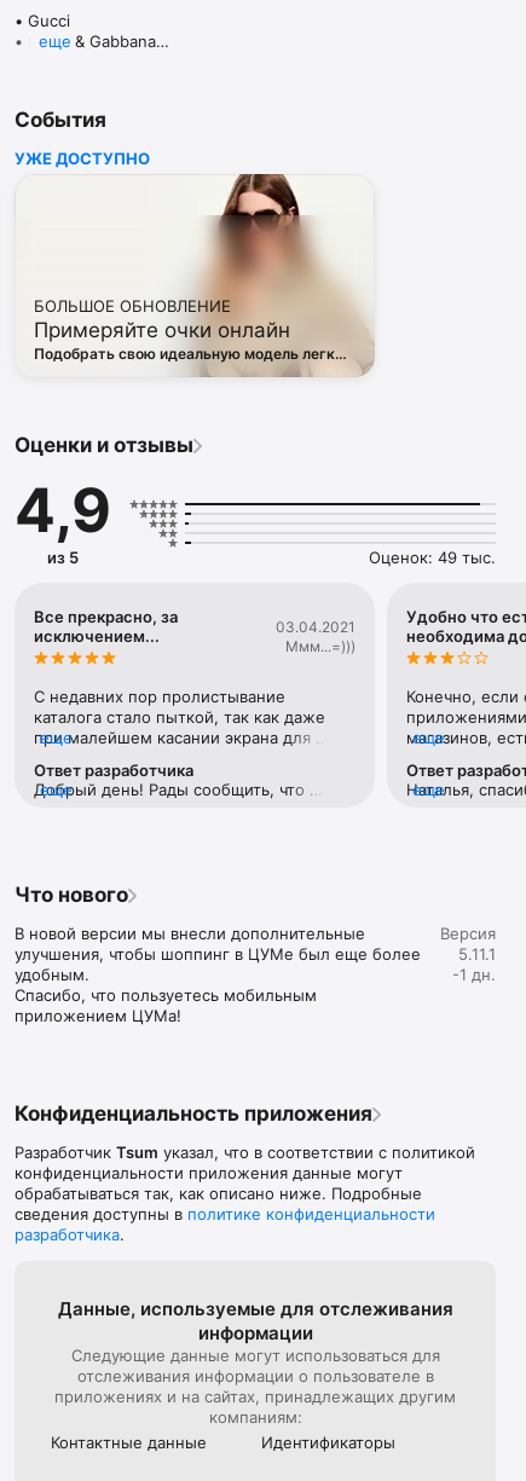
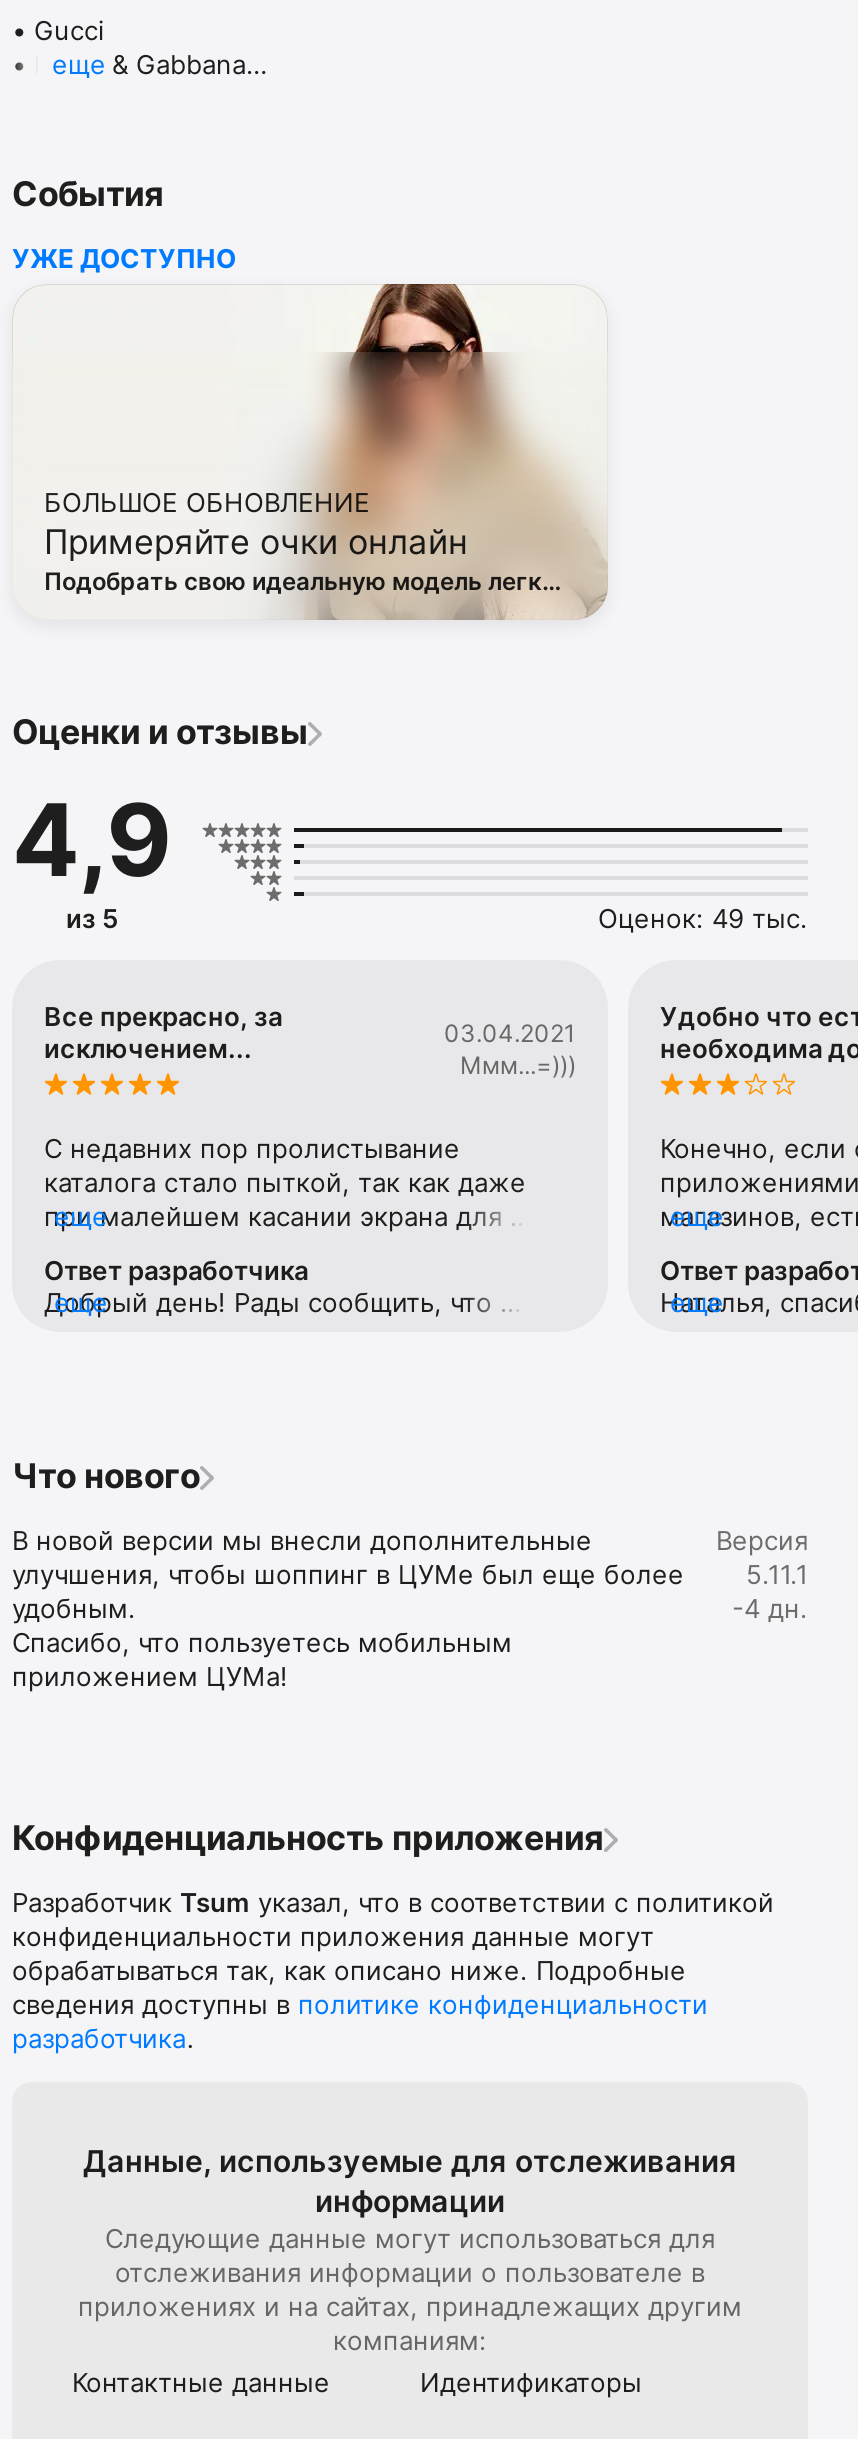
[452,965,496,984] -1 дн. -> [732,1592,808,1624] -4 дн.

